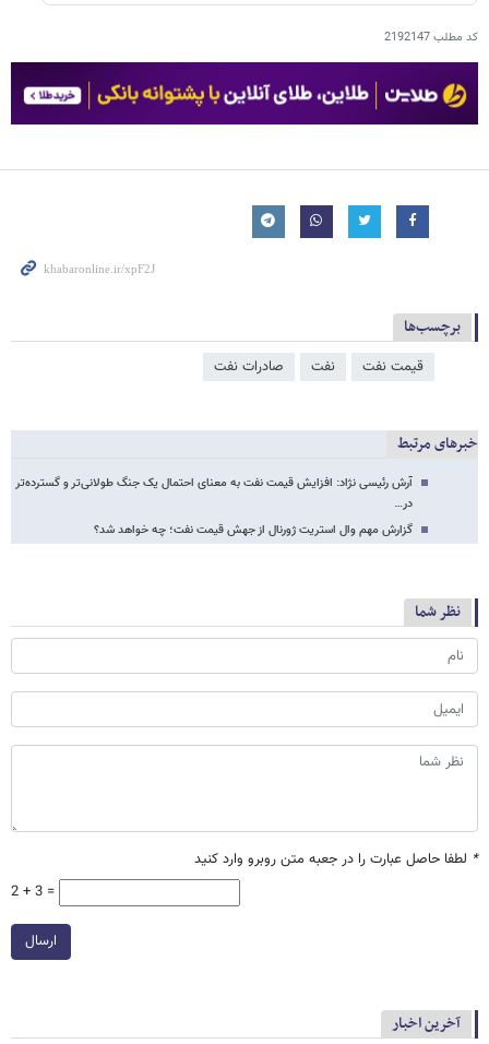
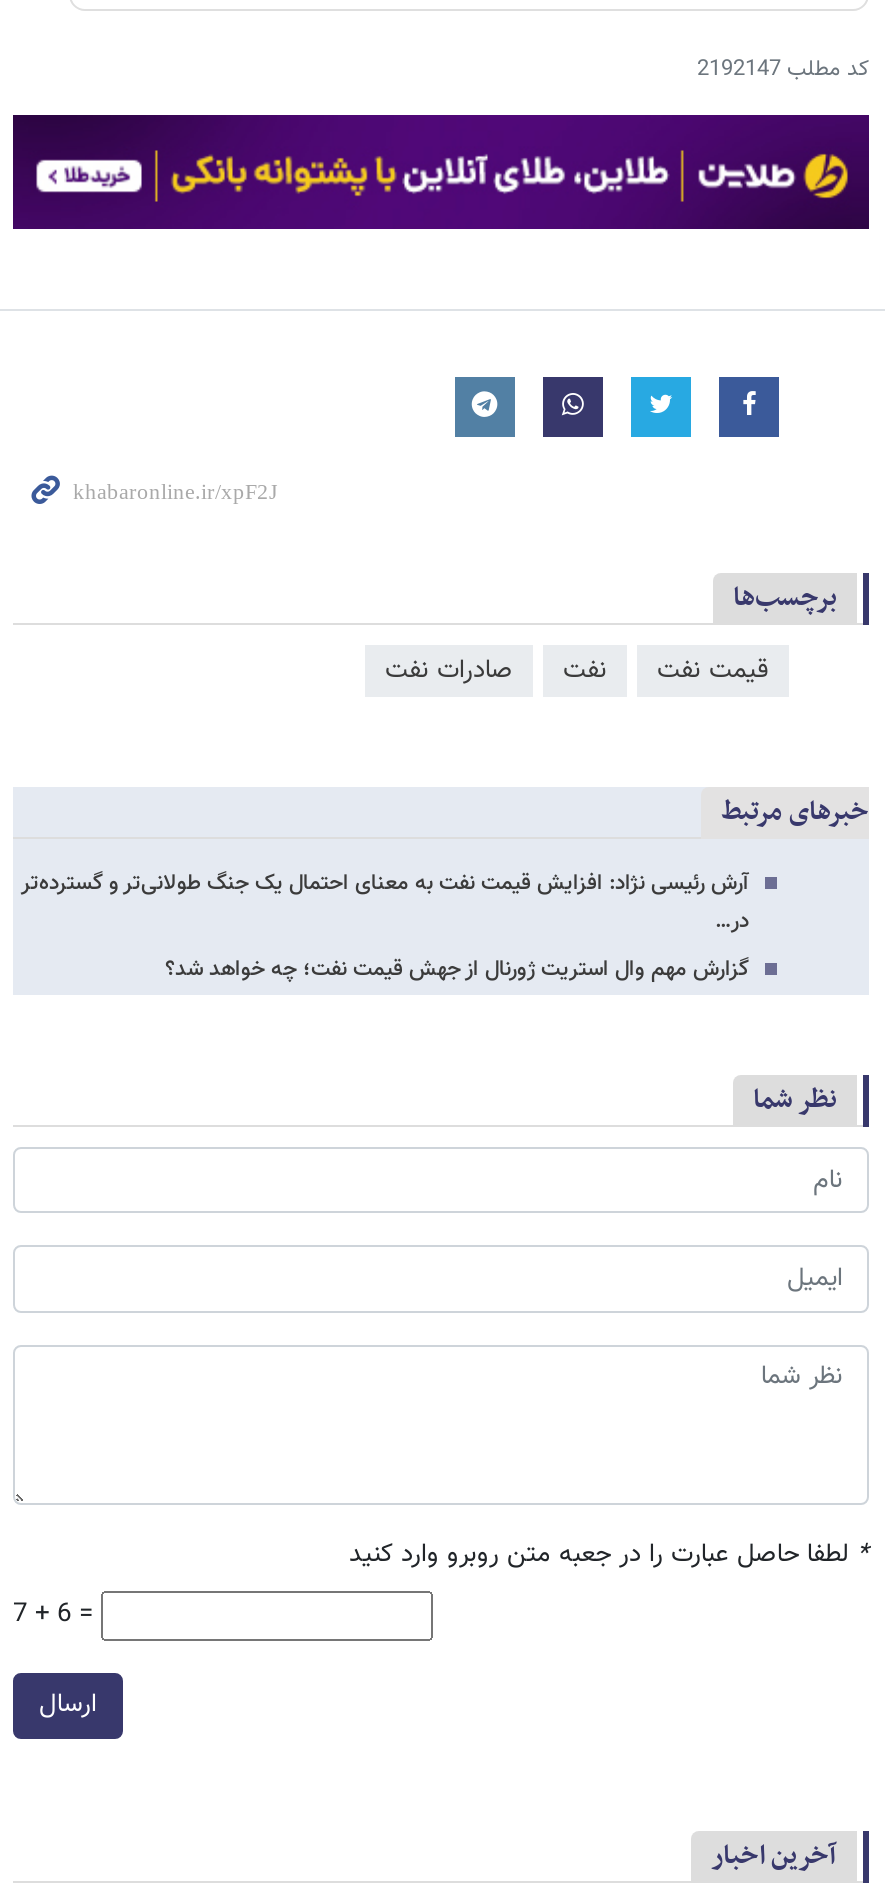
[11,882,55,903] 2 + 3 = -> [13,1595,93,1635] 7 + 6 =

